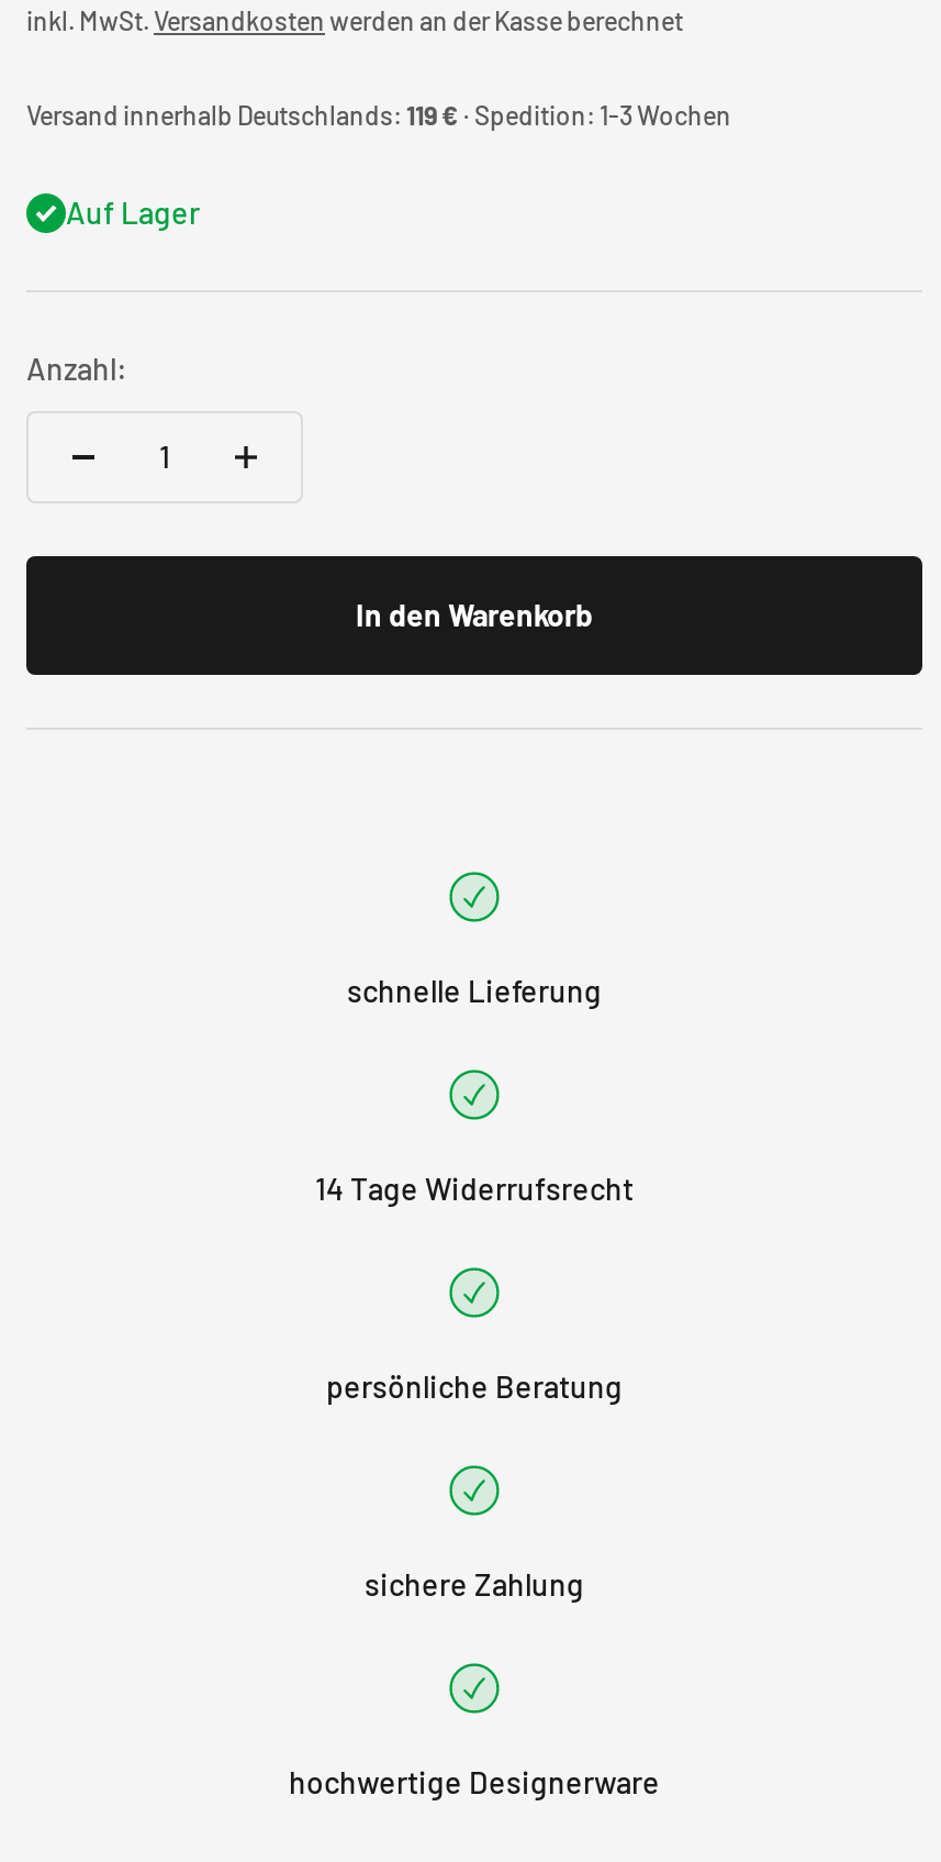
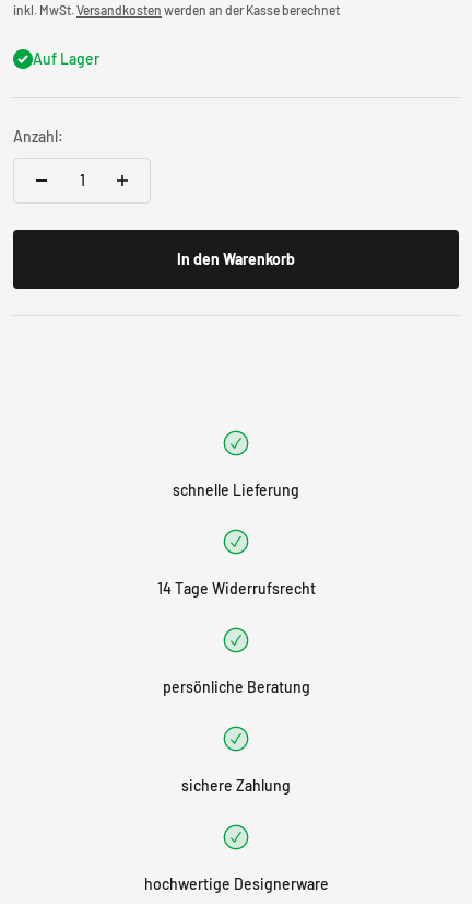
[26,100,731,131] Versand innerhalb Deutschlands: 119 €· Spedition: 1-3 Wochen -> none
moved [26,194,593,634] -> [13,50,295,269]: Auf Lager | Anzahl: | In den Warenkorb

